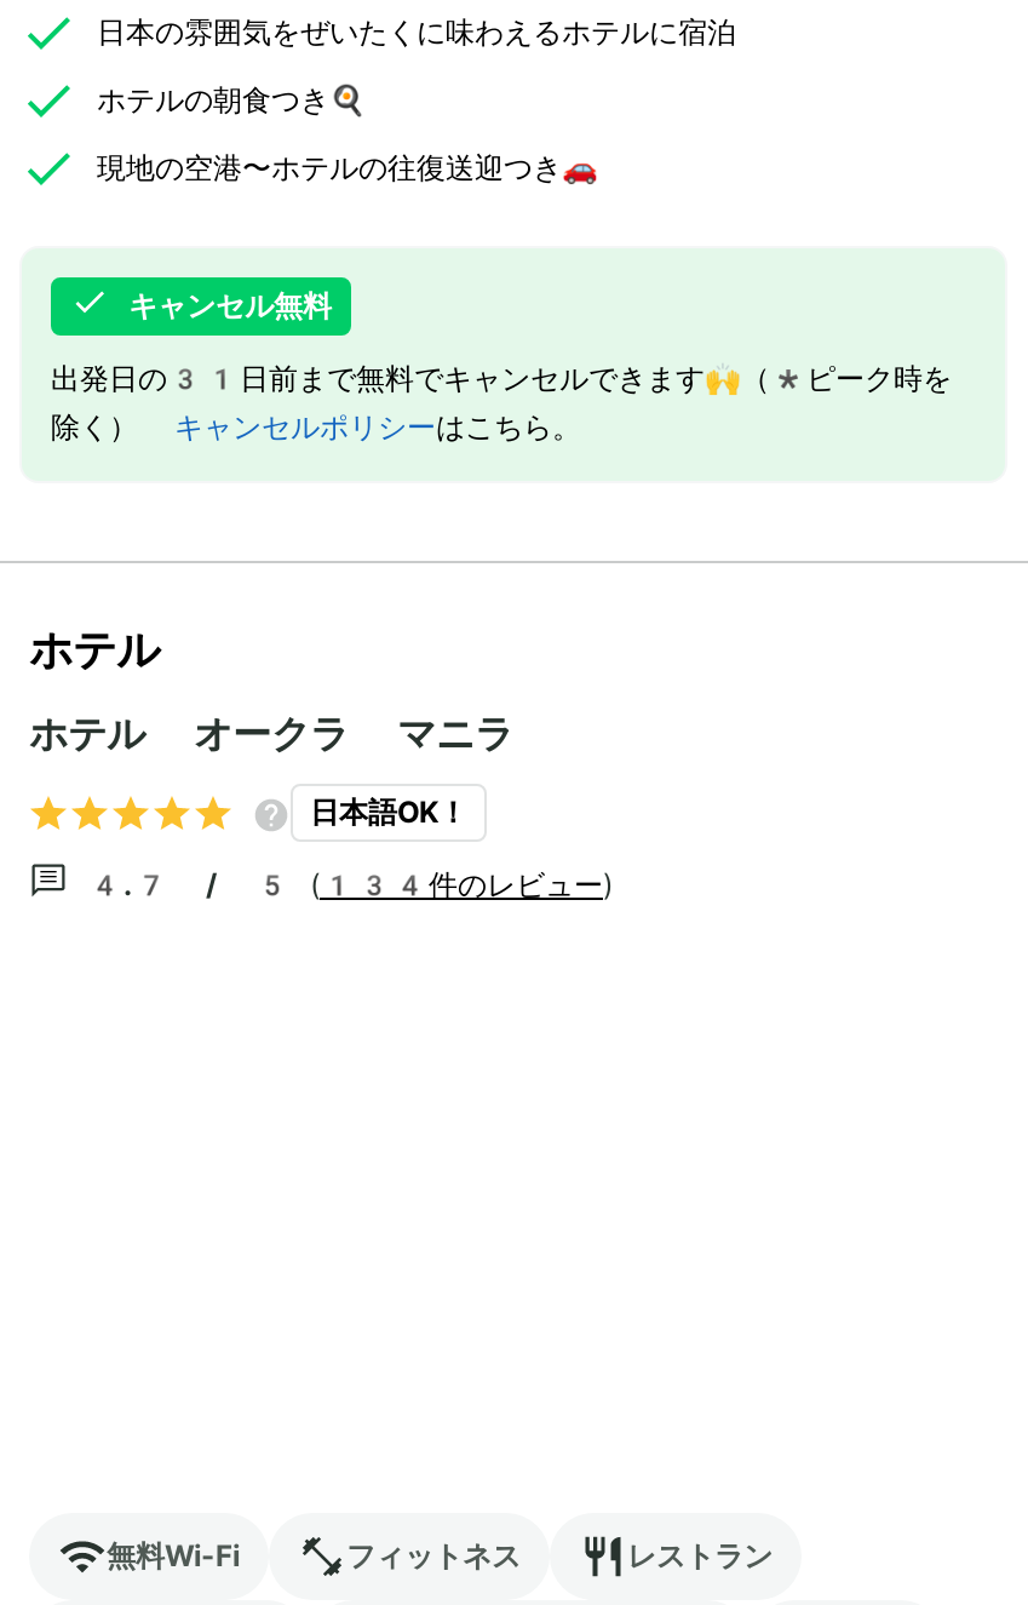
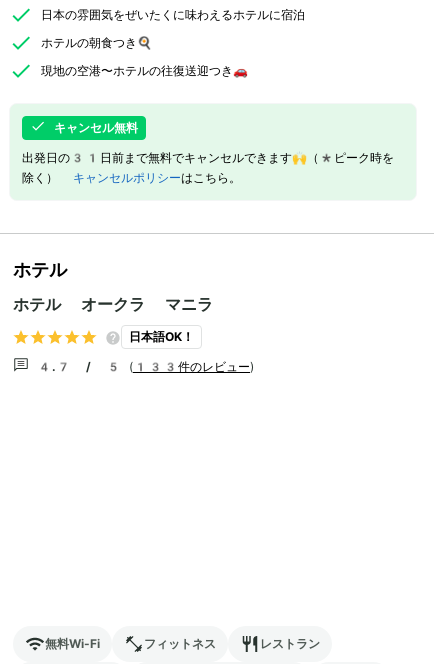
[87,869,613,903] 4.7 / 5 (134件のレビュー) -> [37,360,254,374] 4.7 / 5 (133件のレビュー)

